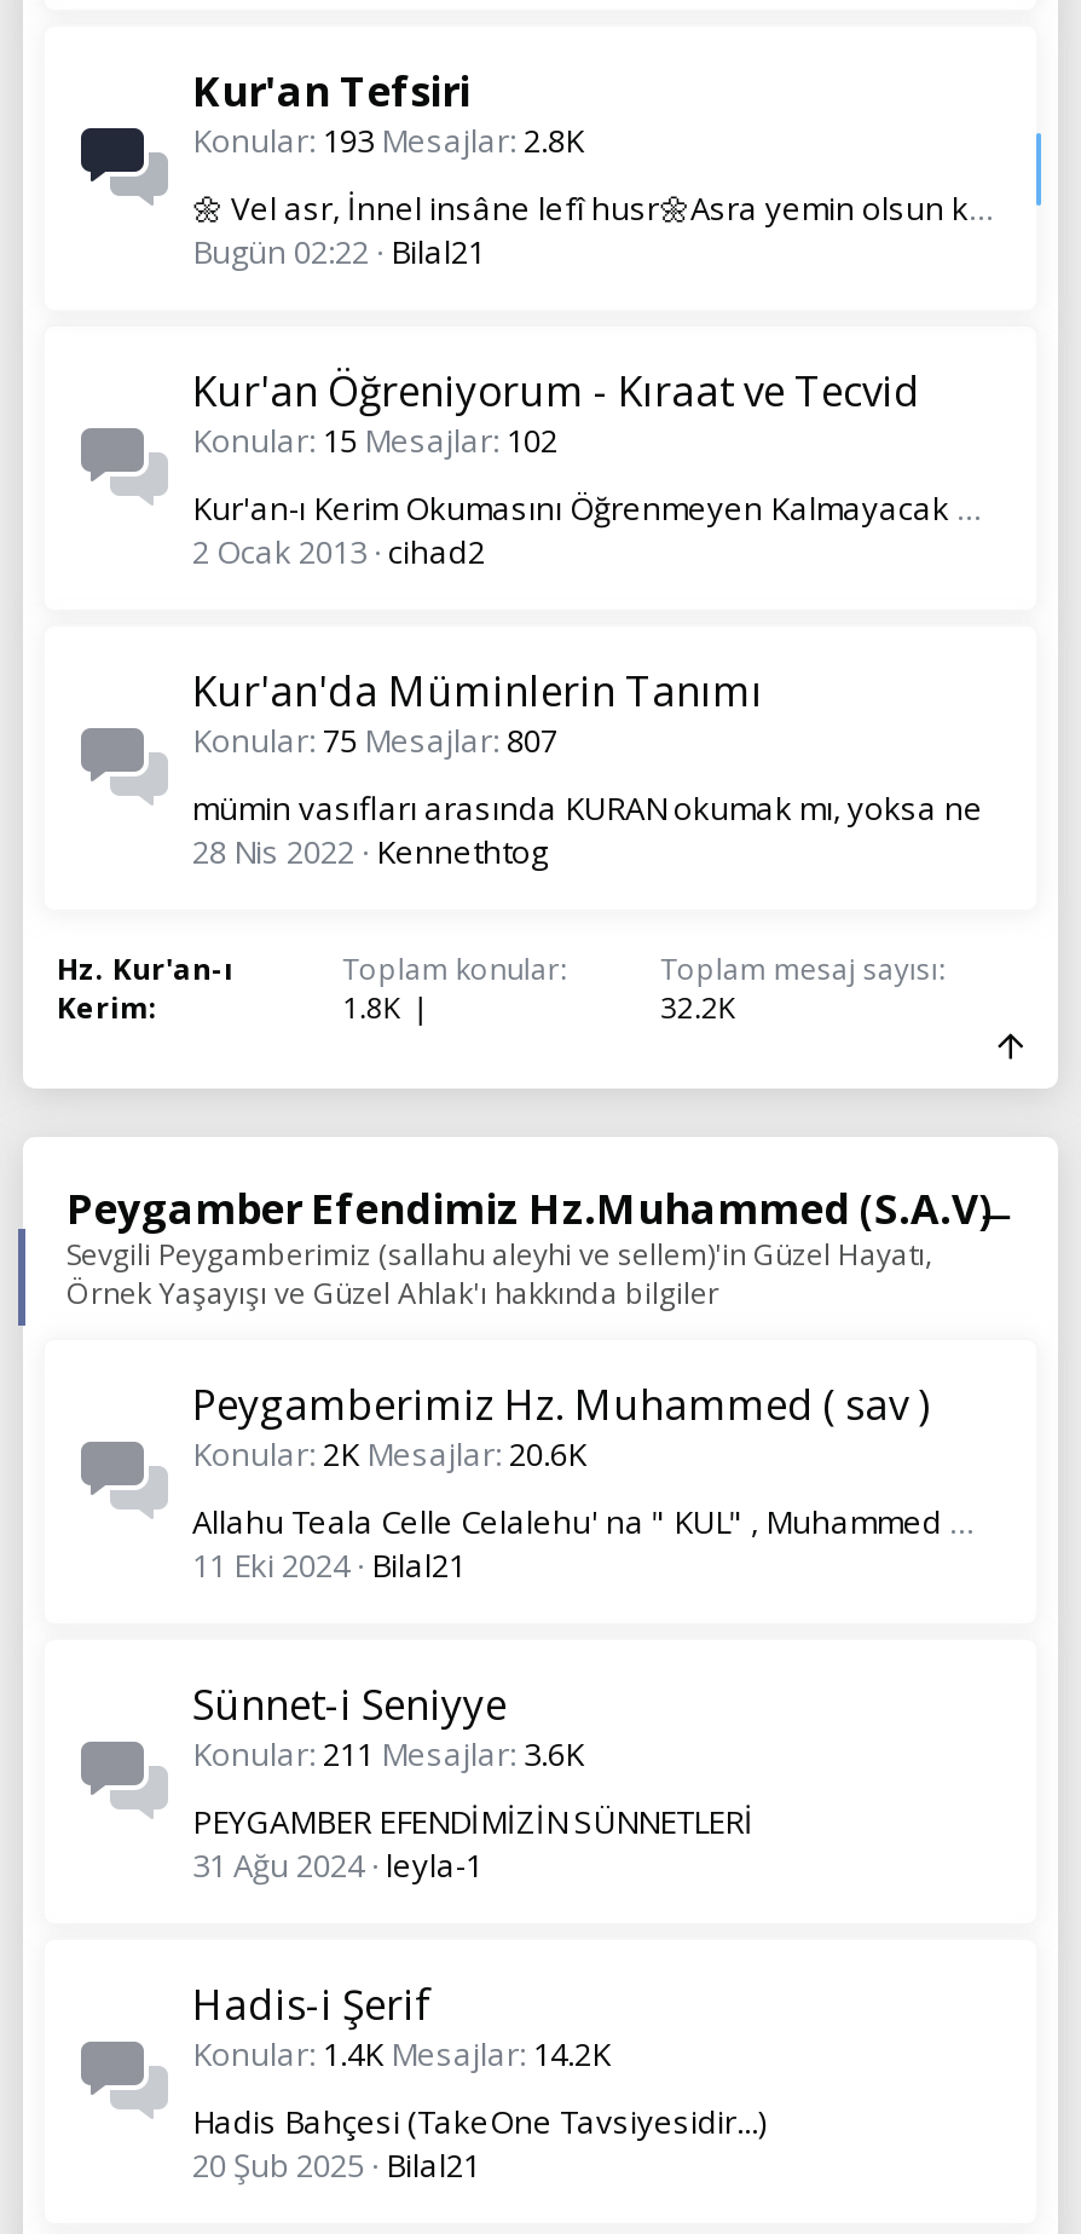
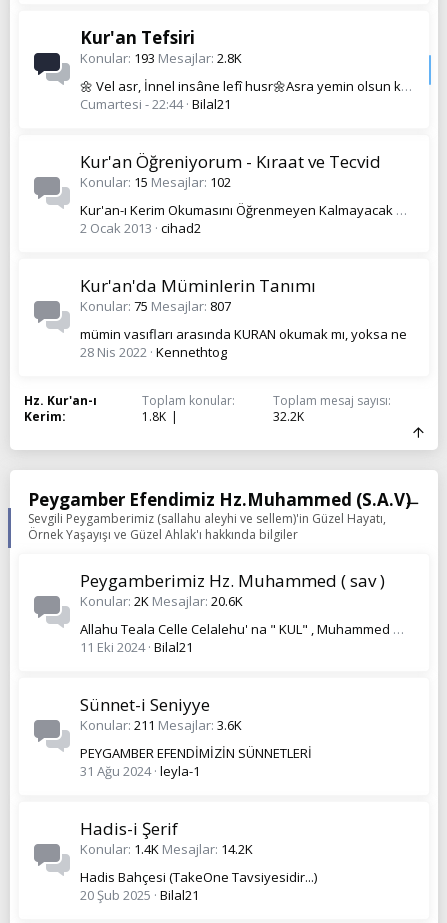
[192,230,485,273] Bugün 02:22 Bilal21 -> [80,95,231,113] Cumartesi - 22:44 Bilal21

